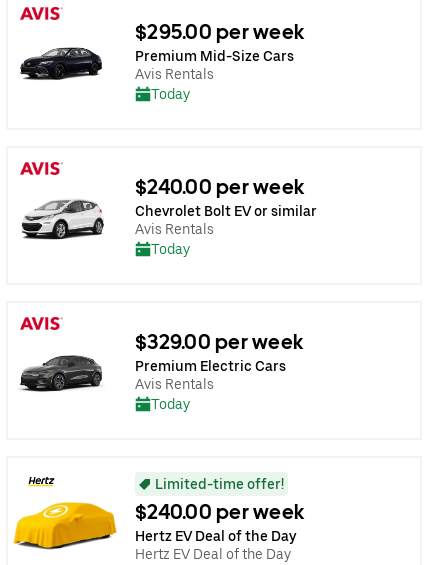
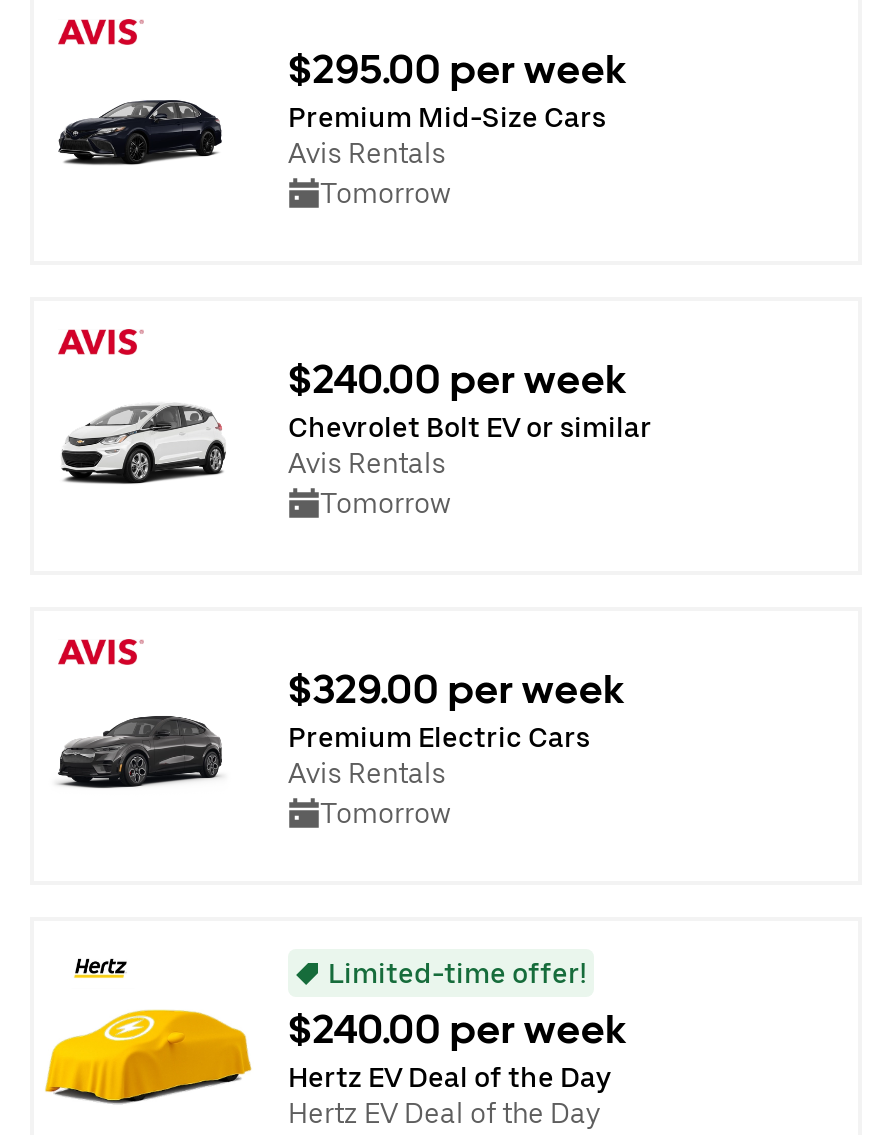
[151,85,190,101] Today -> [320,176,450,208] Tomorrow
[151,240,190,256] Today -> [320,486,450,518] Tomorrow
[151,395,190,411] Today -> [320,796,450,828] Tomorrow

